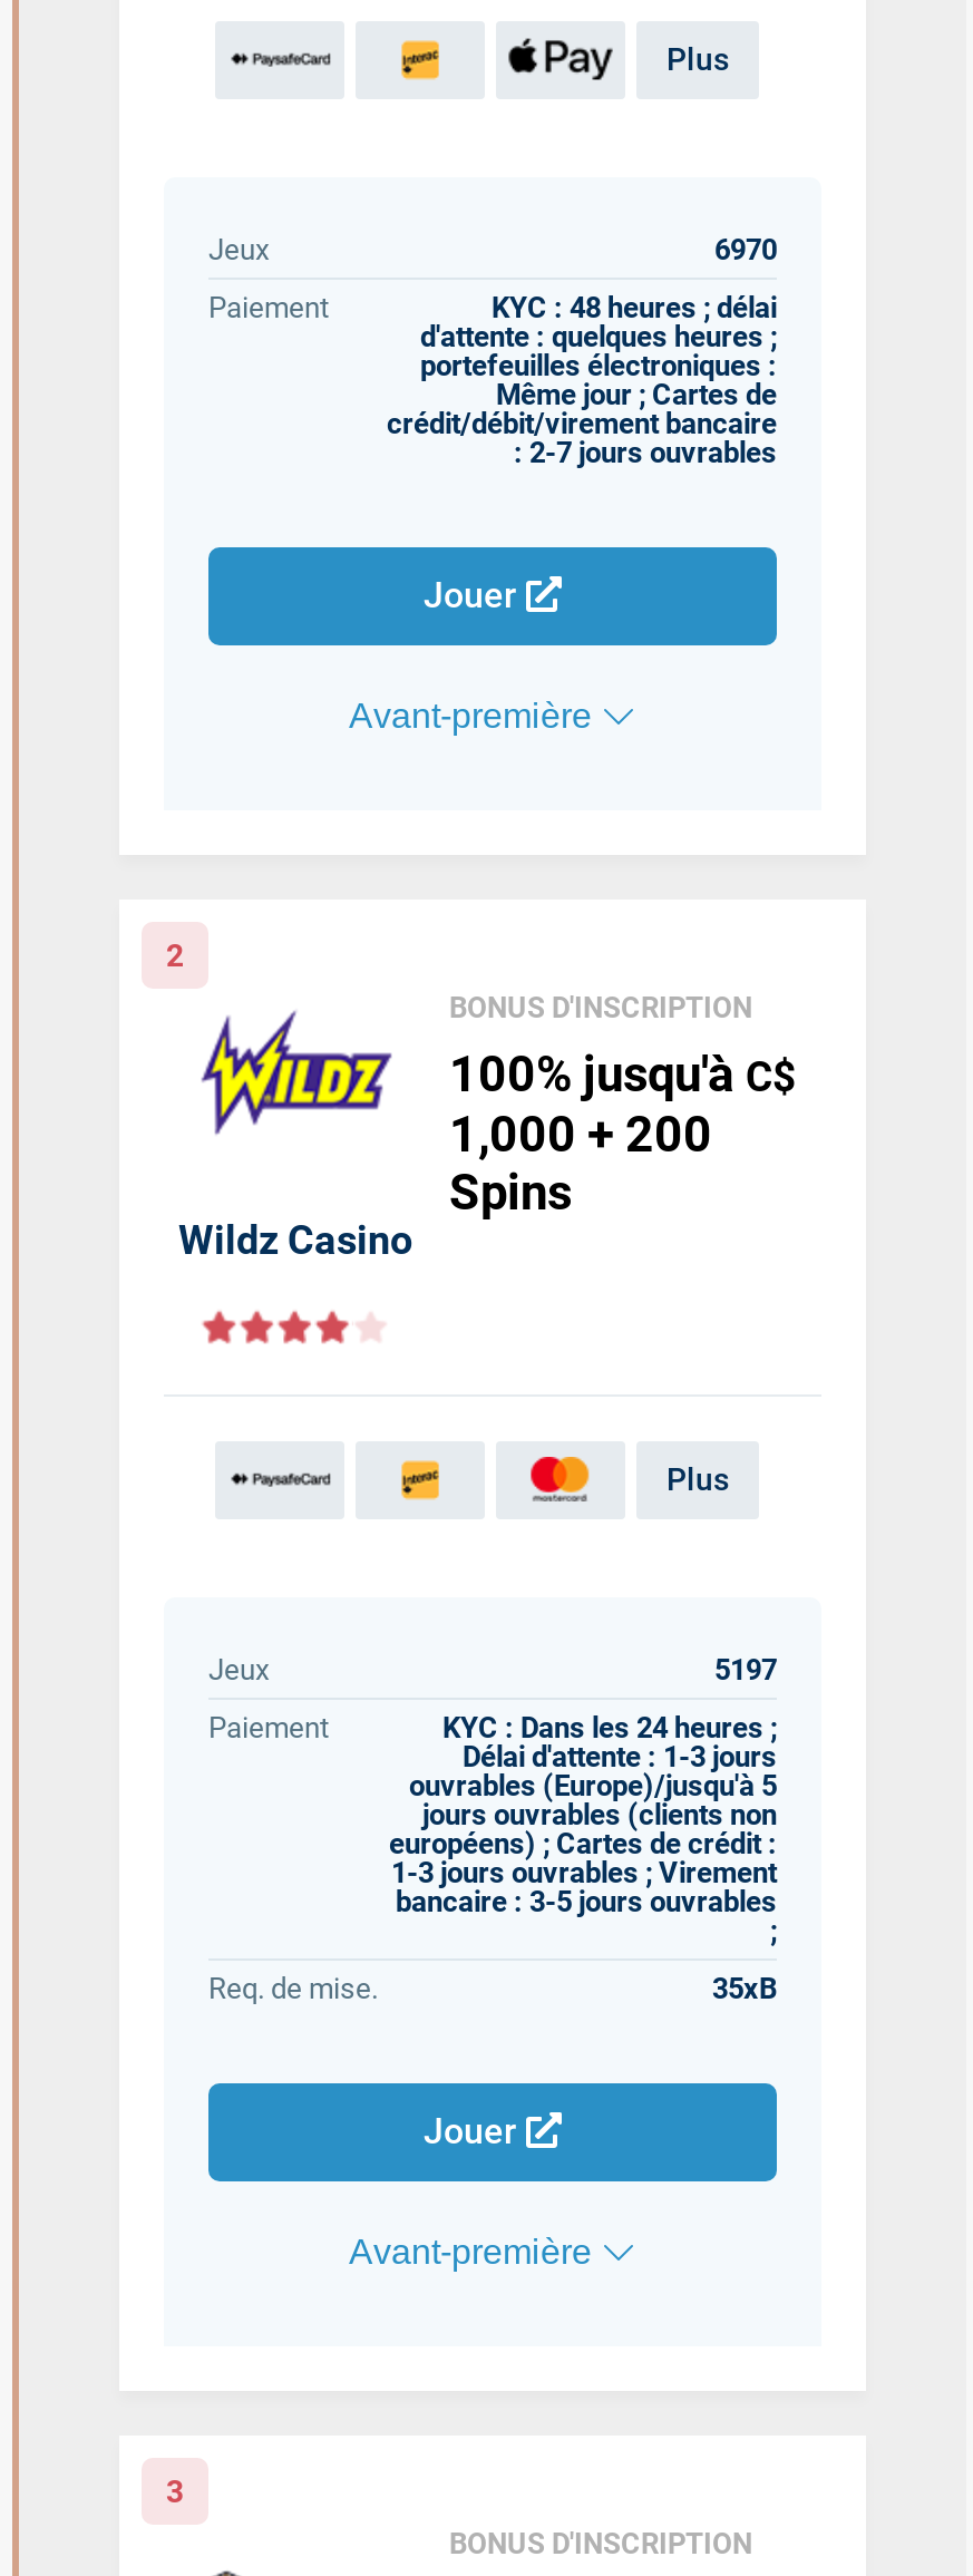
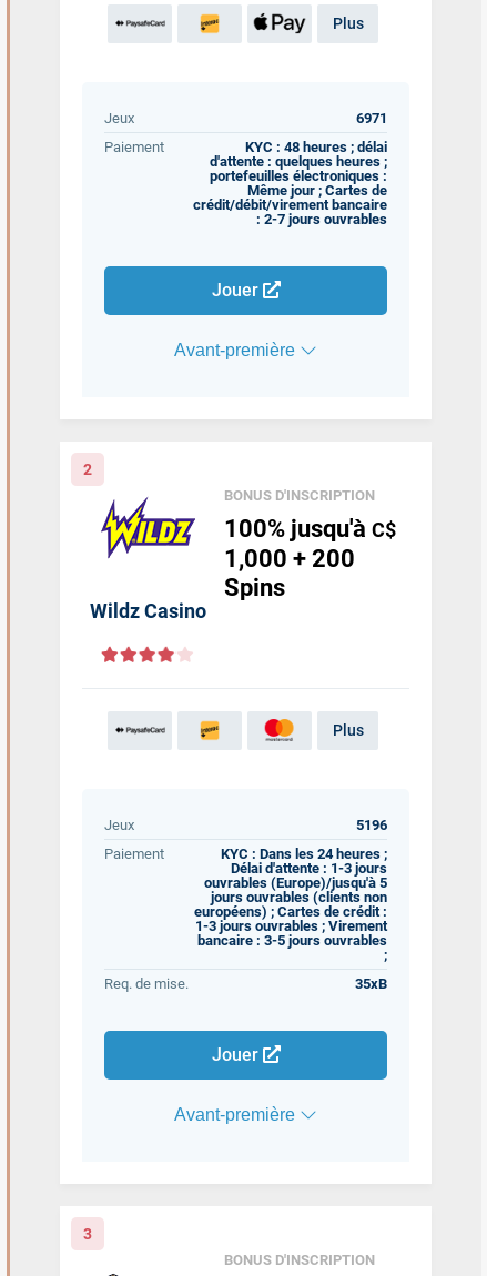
[714,232,777,266] 6970 -> [356,109,387,126] 6971
[714,1652,777,1686] 5197 -> [356,816,387,833] 5196

